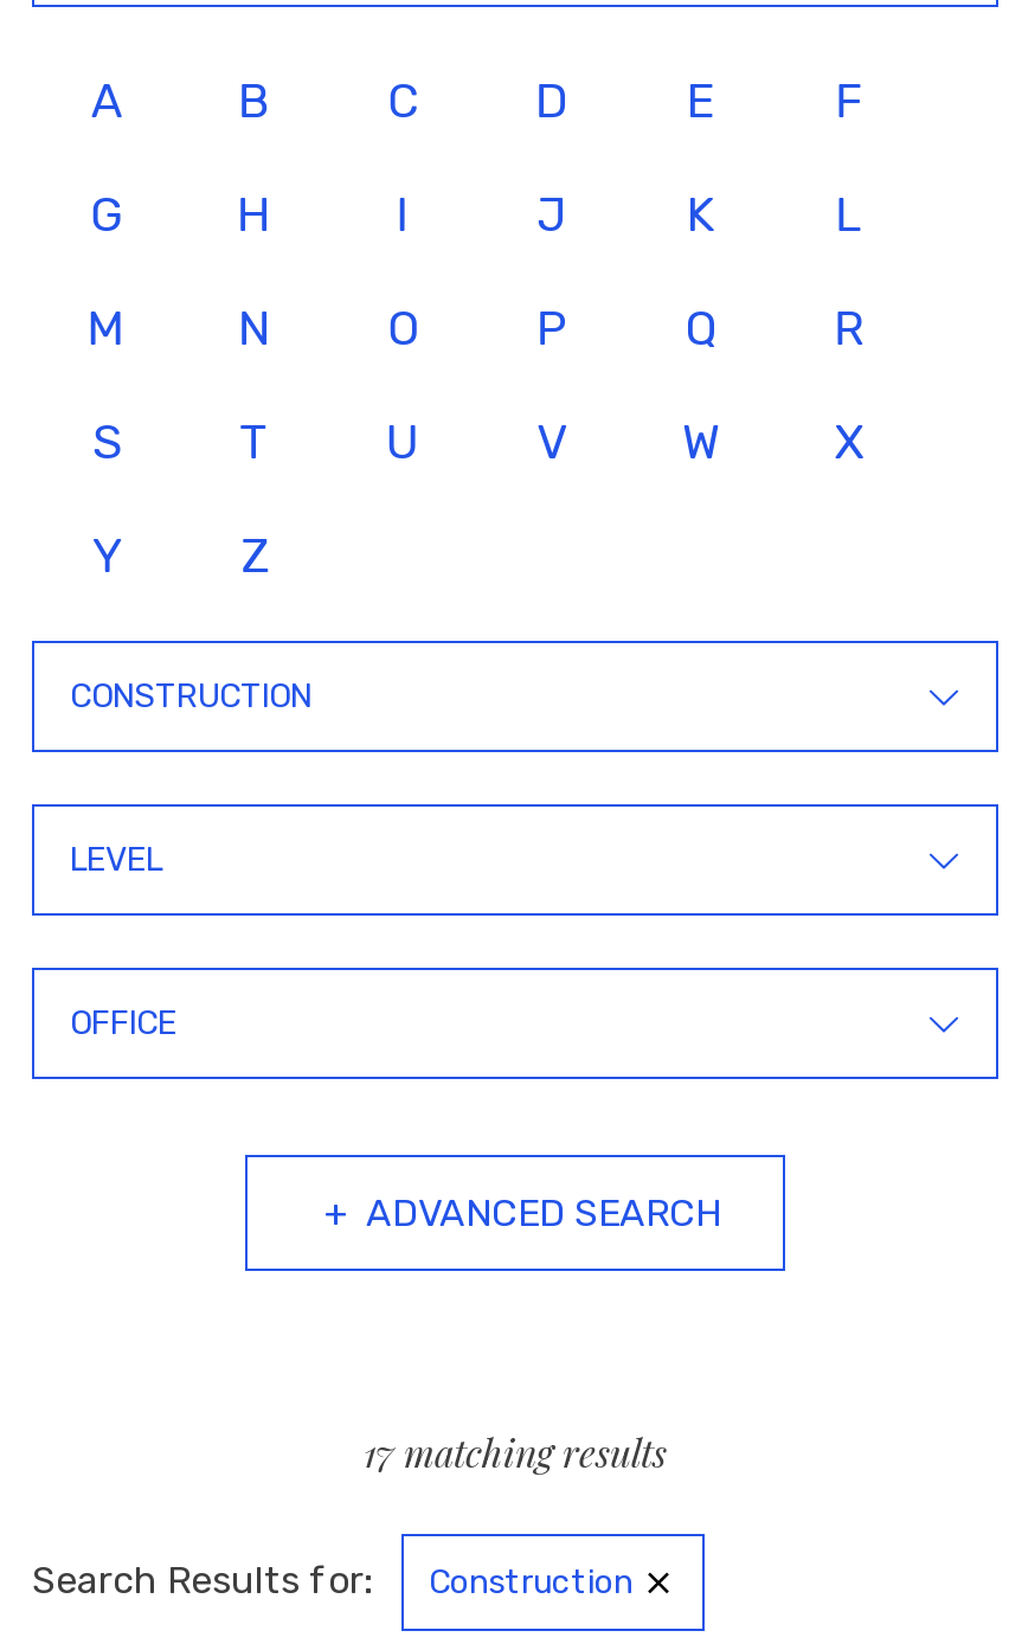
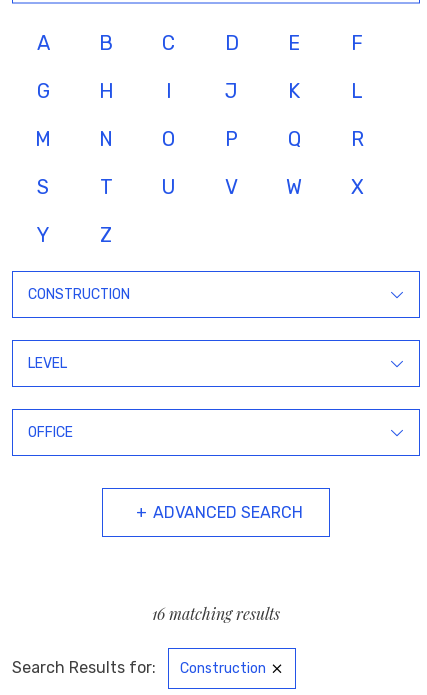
[364,1427,667,1477] 17 matching results -> [152,603,280,624] 16 matching results

